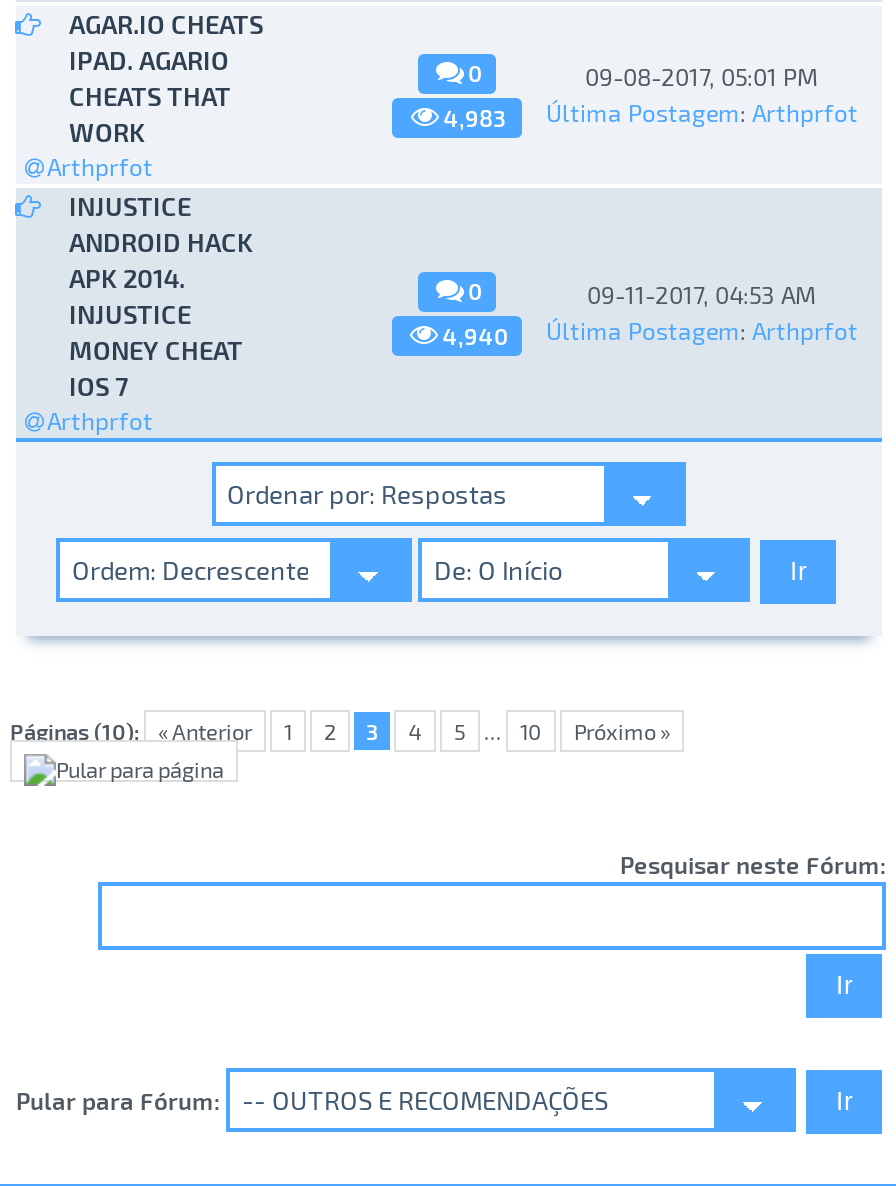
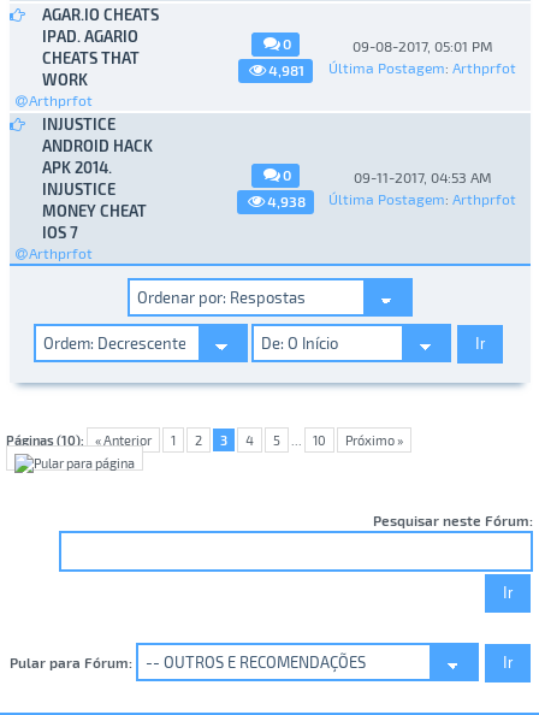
[443,98,858,130] 4,983 Última Postagem: Arthprfot -> [268,59,516,78] 4,981 Última Postagem: Arthprfot
[442,316,858,348] 4,940 Última Postagem: Arthprfot -> [267,190,516,210] 4,938 Última Postagem: Arthprfot

